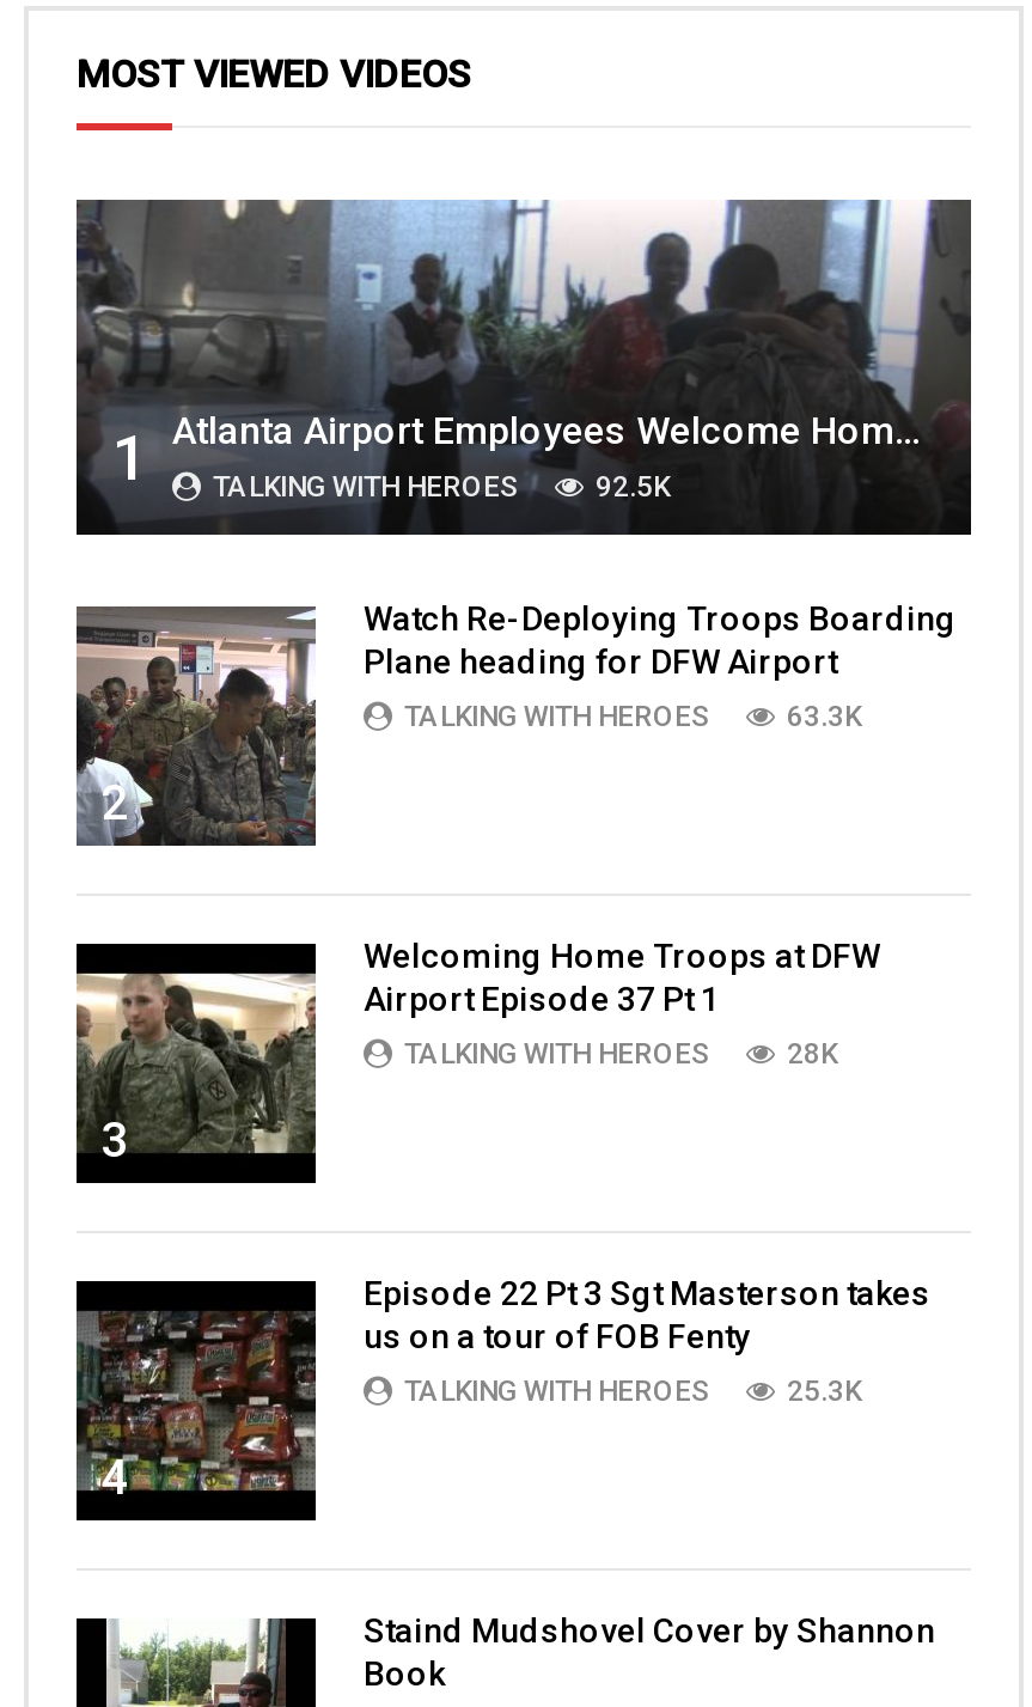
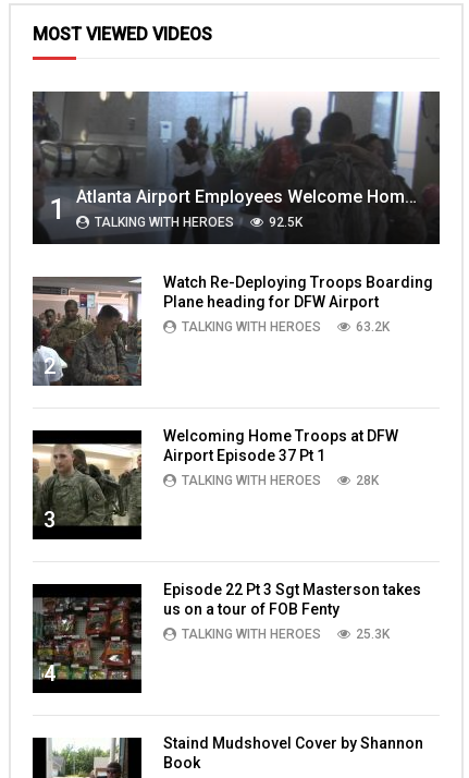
[787,700,861,734] 63.3K -> [356,319,390,335] 63.2K

